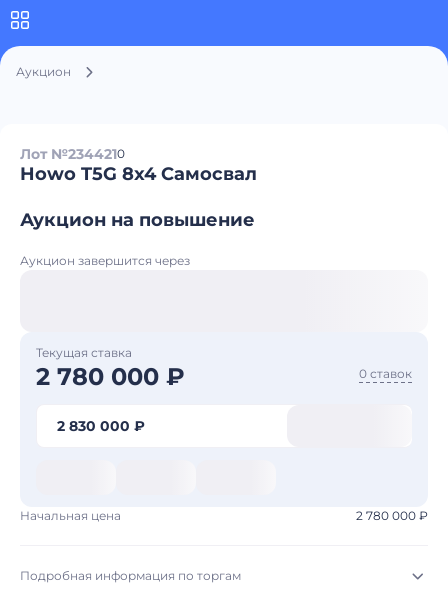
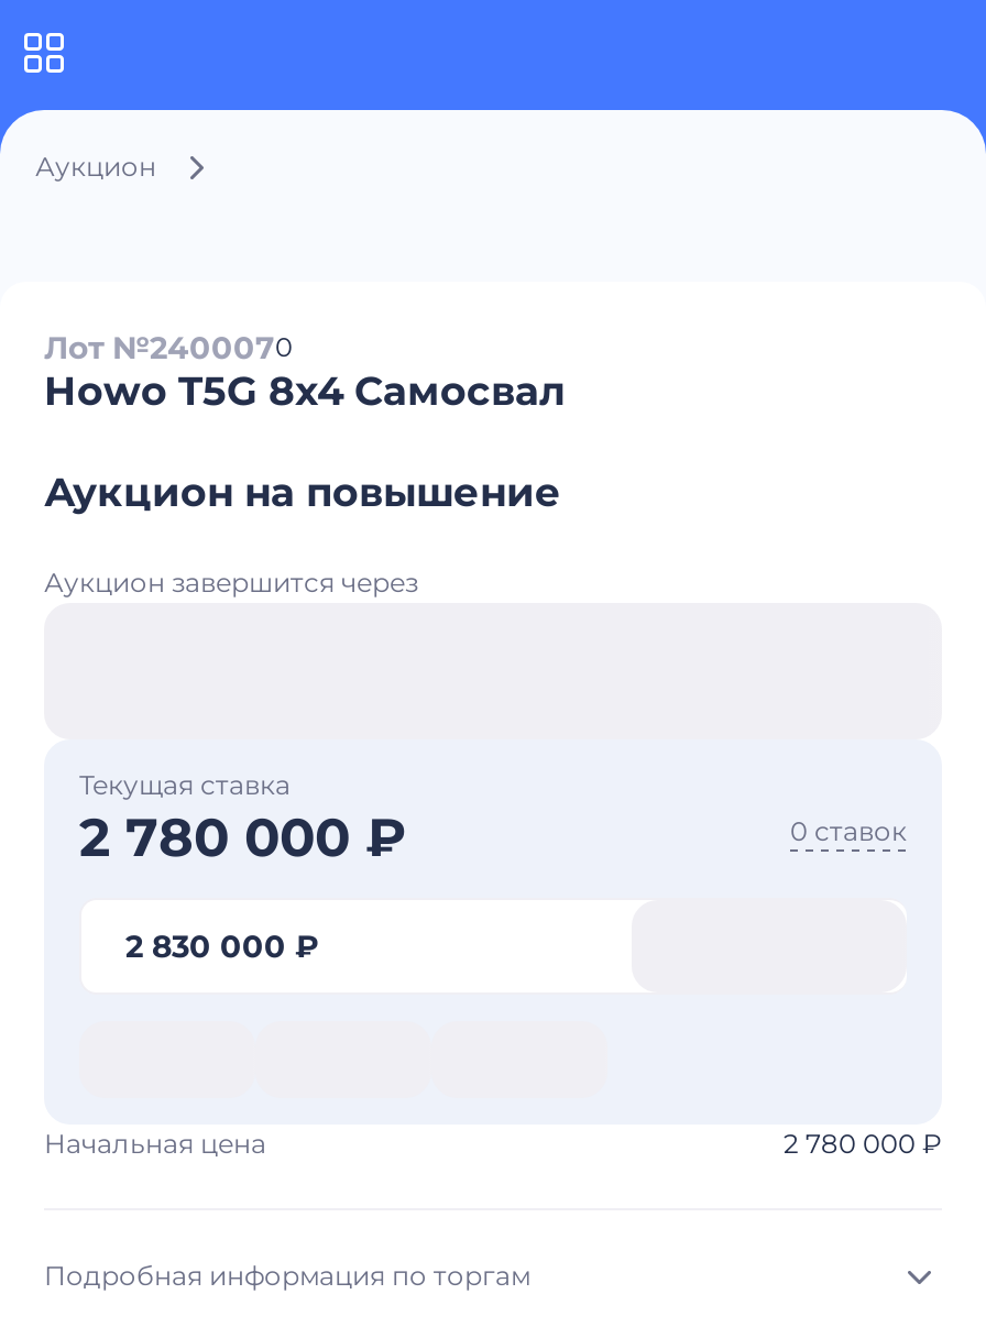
[20,145,125,163] Лот №2344210 -> [44,328,293,368] Лот №2400070

